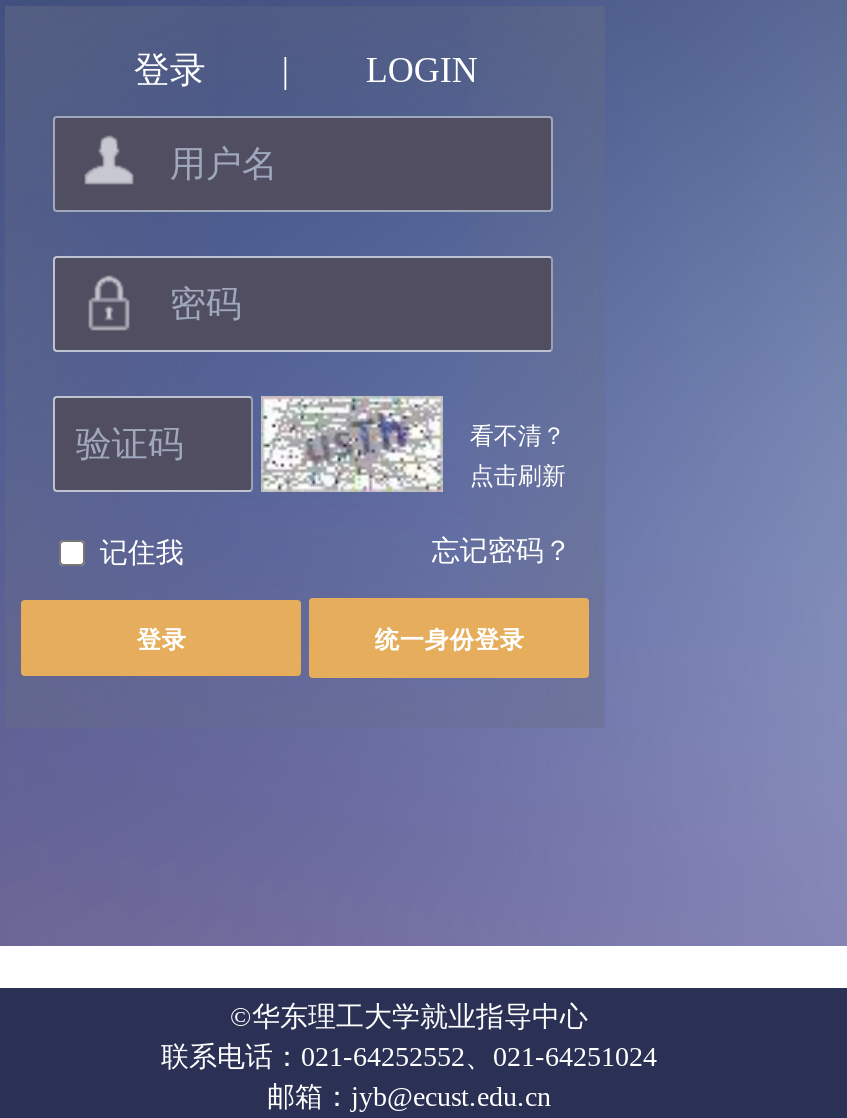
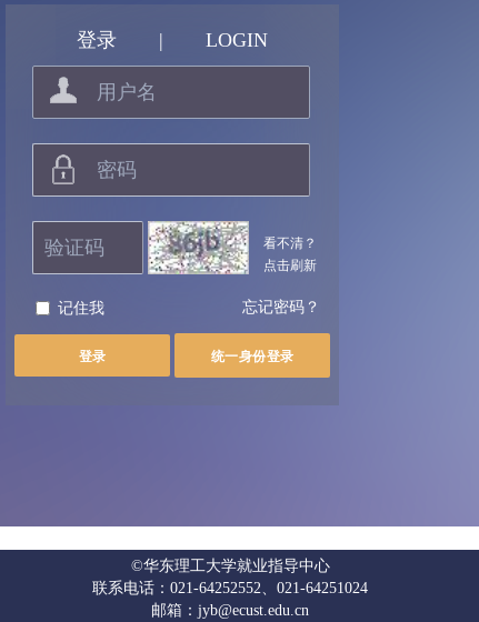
[263,396,439,492] [image] -> [148,222,247,273] [image]

